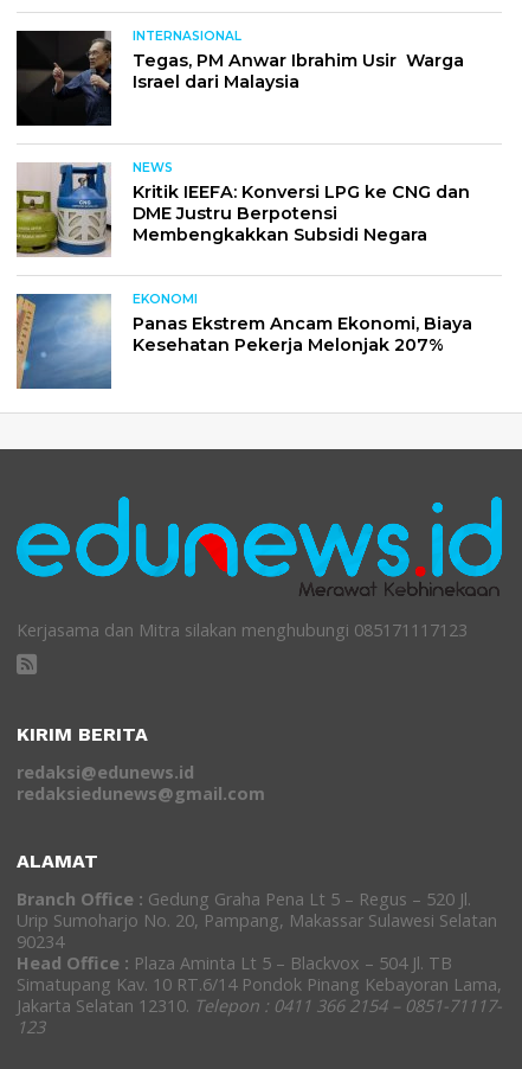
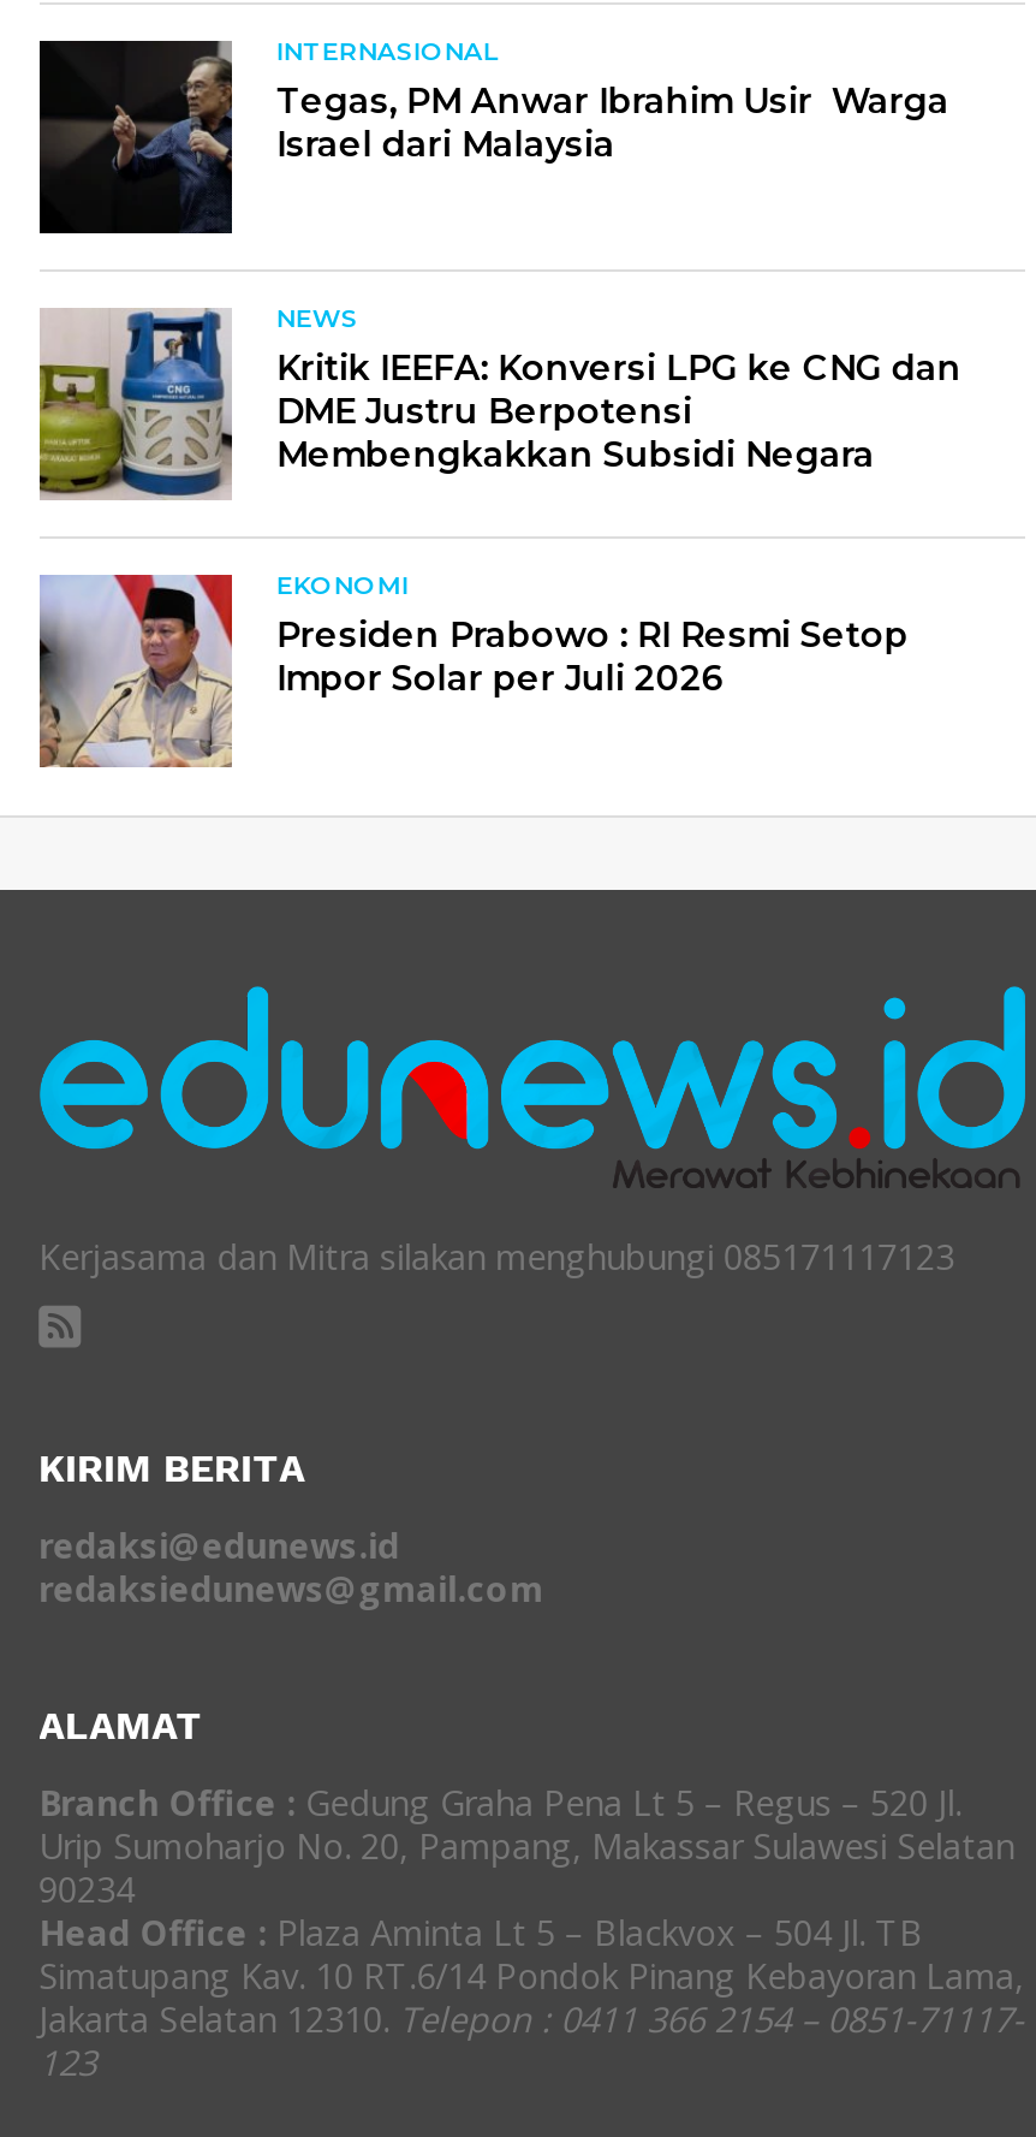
[15,293,473,390] [image] | Panas Ekstrem Ancam Ekonomi, Biaya | Kesehatan Pekerja Melonjak 207% -> [37,572,908,770] [image] | Presiden Prabowo : RI Resmi Setop | Impor Solar per Juli 2026

